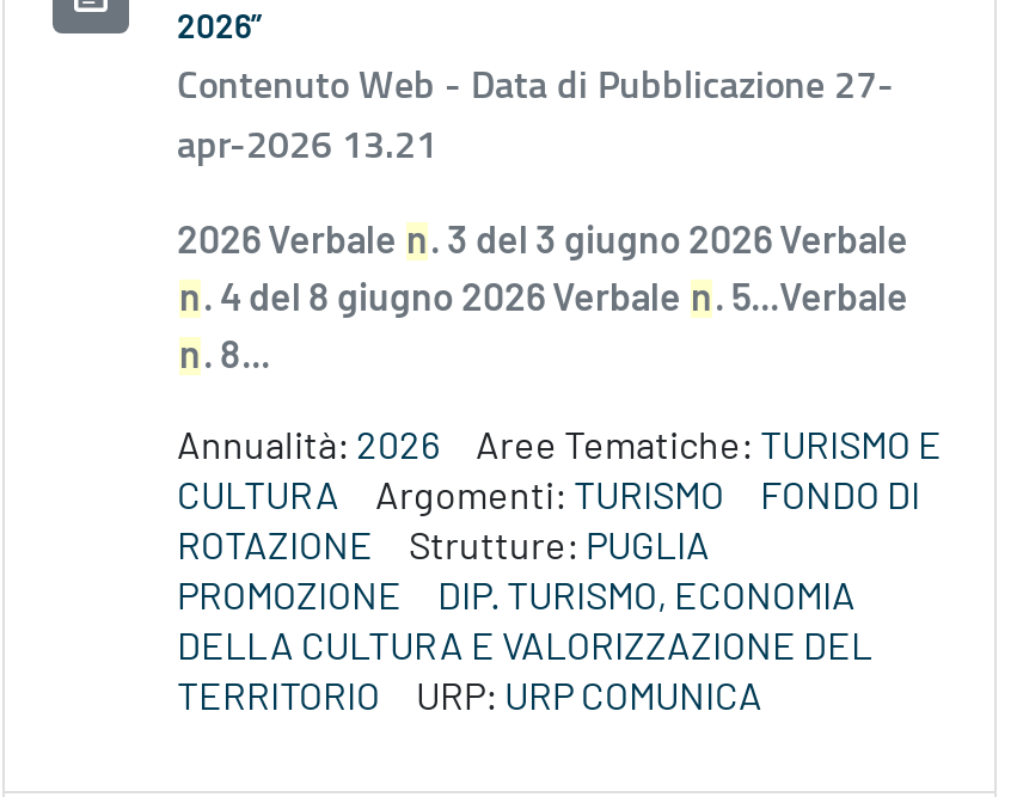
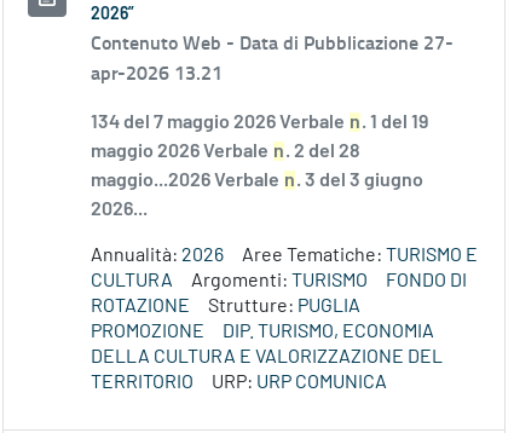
[177,223,908,376] 2026 Verbale n. 3 del 3 giugno 2026 Verbale | n. 4 del 8 giugno 2026 Verbale n. 5...Verbale | n. 8... -> [91,113,428,219] 134 del 7 maggio 2026 Verbale n. 1 del 19 | maggio 2026 Verbale n. 2 del 28 | maggio...2026 Verbale n. 3 del 3 giugno | 2026...

